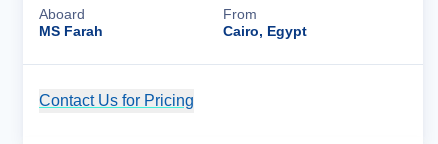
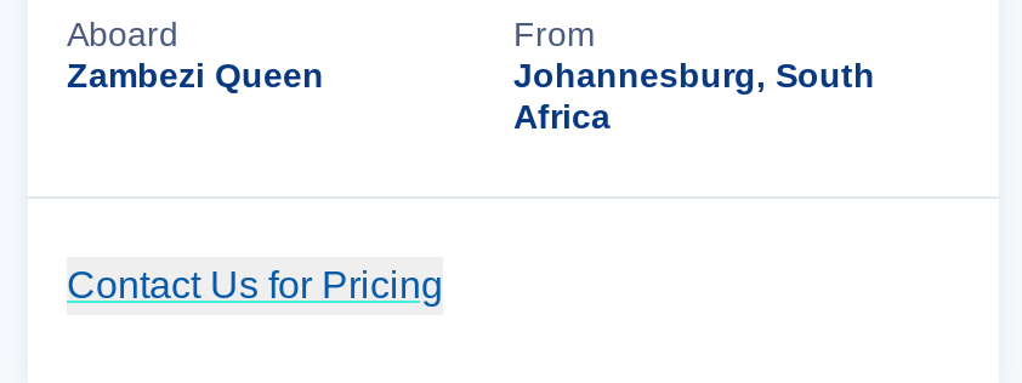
[39,23,103,39] MS Farah -> [67,56,324,95] Zambezi Queen
[223,23,307,39] Cairo, Egypt -> [513,56,875,136] Johannesburg, South | Africa

